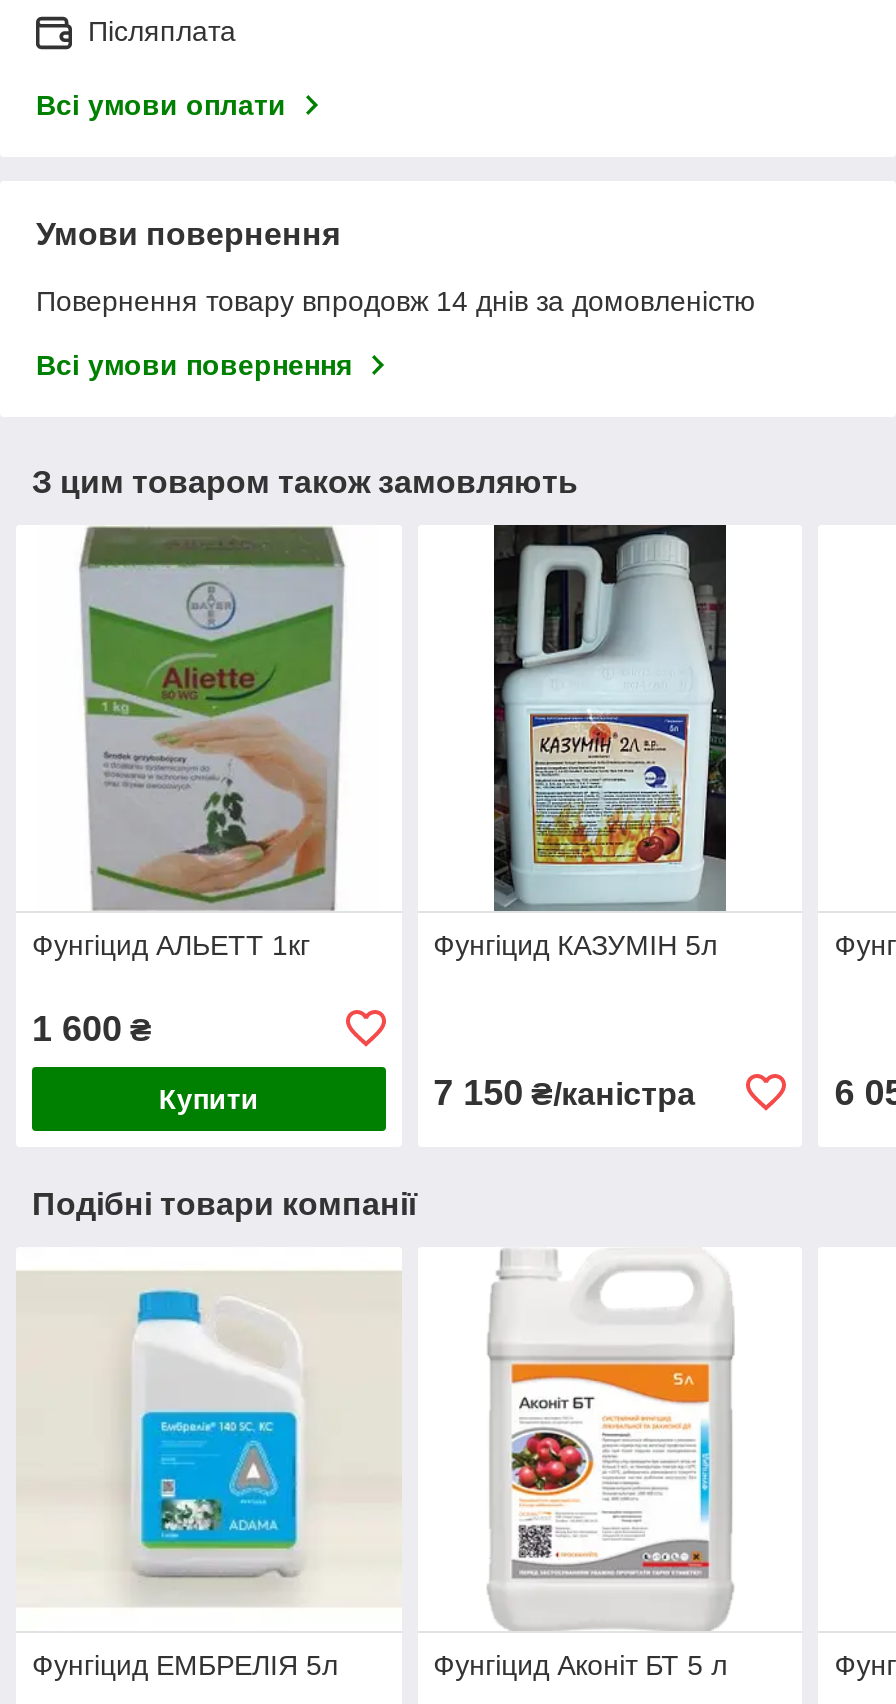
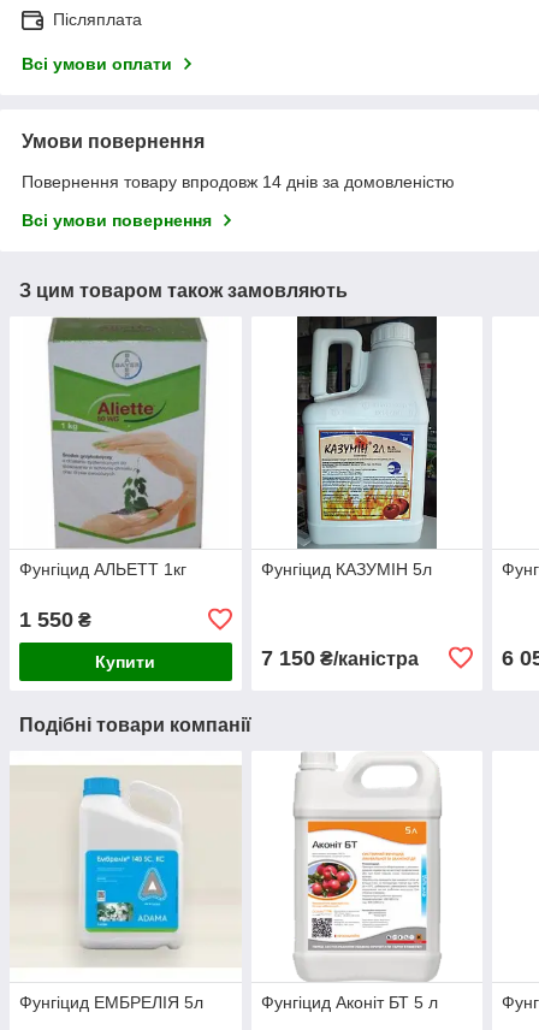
[32,1009,152,1049] 1 600 ₴ -> [19,607,91,631] 1 550 ₴

